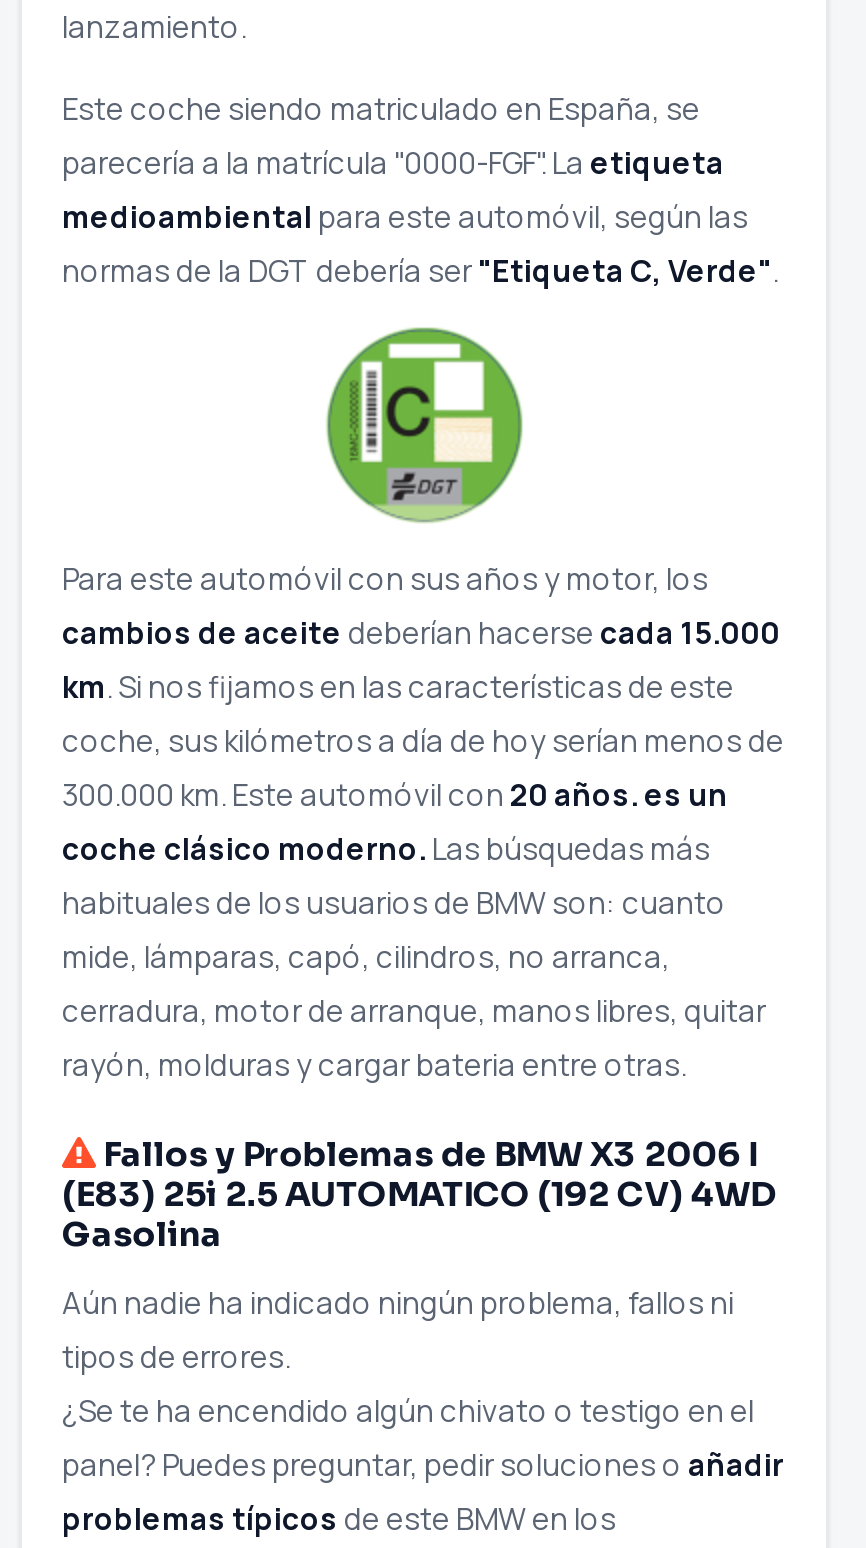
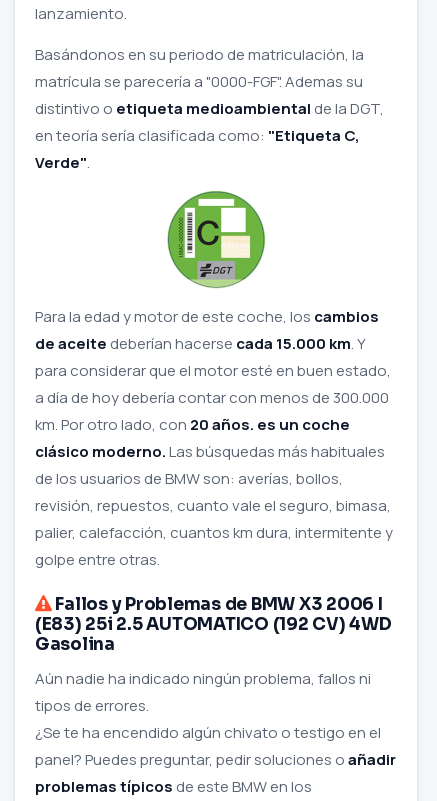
[62,88,778,292] Este coche siendo matriculado en España, se | parecería a la matrícula "0000-FGF". La etiqueta | medioambiental para este automóvil, según las | normas de la DGT debería ser "Etiqueta C, Verde". -> [35,44,384,173] Basándonos en su periodo de matriculación, la | matrícula se parecería a "0000-FGF". Ademas su | distintivo o etiqueta medioambiental de la DGT, | en teoría sería clasificada como: "Etiqueta C, | Verde".
[62,558,784,1086] Para este automóvil con sus años y motor, los | cambios de aceite deberían hacerse cada 15.000 | km. Si nos fijamos en las características de este | coche, sus kilómetros a día de hoy serían menos de | 300.000 km. Este automóvil con 20 años. es un | coche clásico moderno. Las búsquedas más | habituales de los usuarios de BMW son: cuanto | mide, lámparas, capó, cilindros, no arranca, | cerradura, motor de arranque, manos libres, quitar | rayón, molduras y cargar bateria entre otras. -> [35,306,393,570] Para la edad y motor de este coche, los cambios | de aceite deberían hacerse cada 15.000 km. Y | para considerar que el motor esté en buen estado, | a día de hoy debería contar con menos de 300.000 | km. Por otro lado, con 20 años. es un coche | clásico moderno. Las búsquedas más habituales | de los usuarios de BMW son: averías, bollos, | revisión, repuestos, cuanto vale el seguro, bimasa, | palier, calefacción, cuantos km dura, intermitente y | golpe entre otras.

